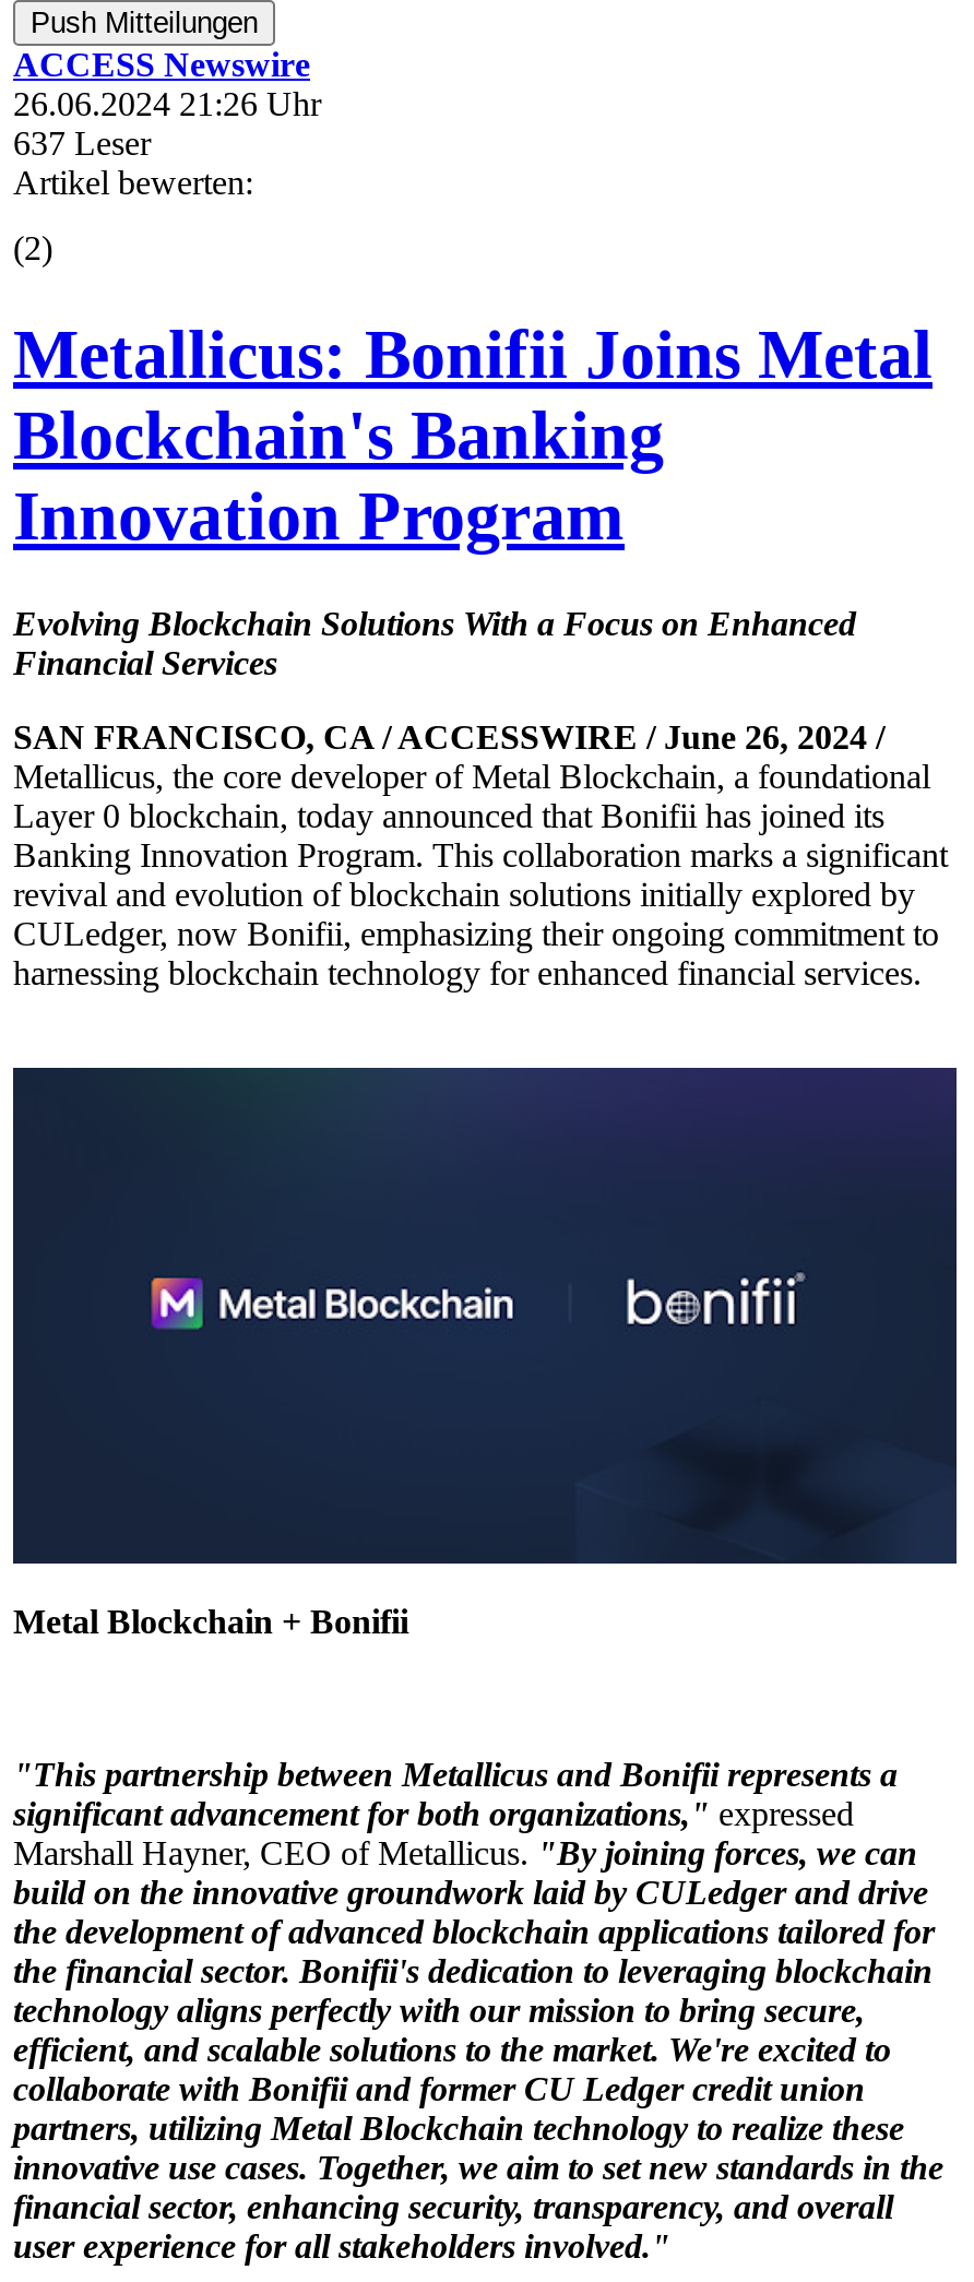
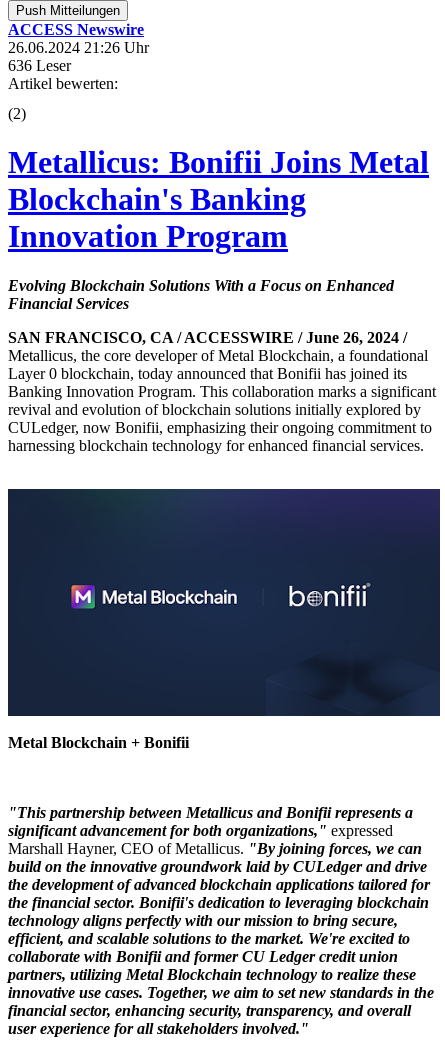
[13,124,151,162] 637 Leser -> [8,57,71,74] 636 Leser

